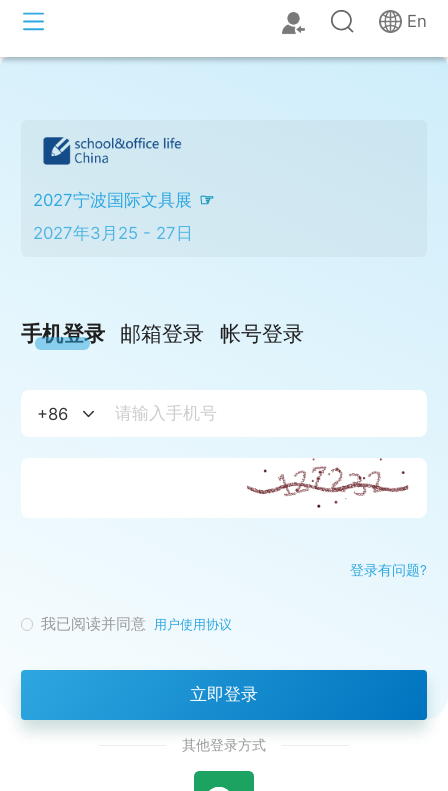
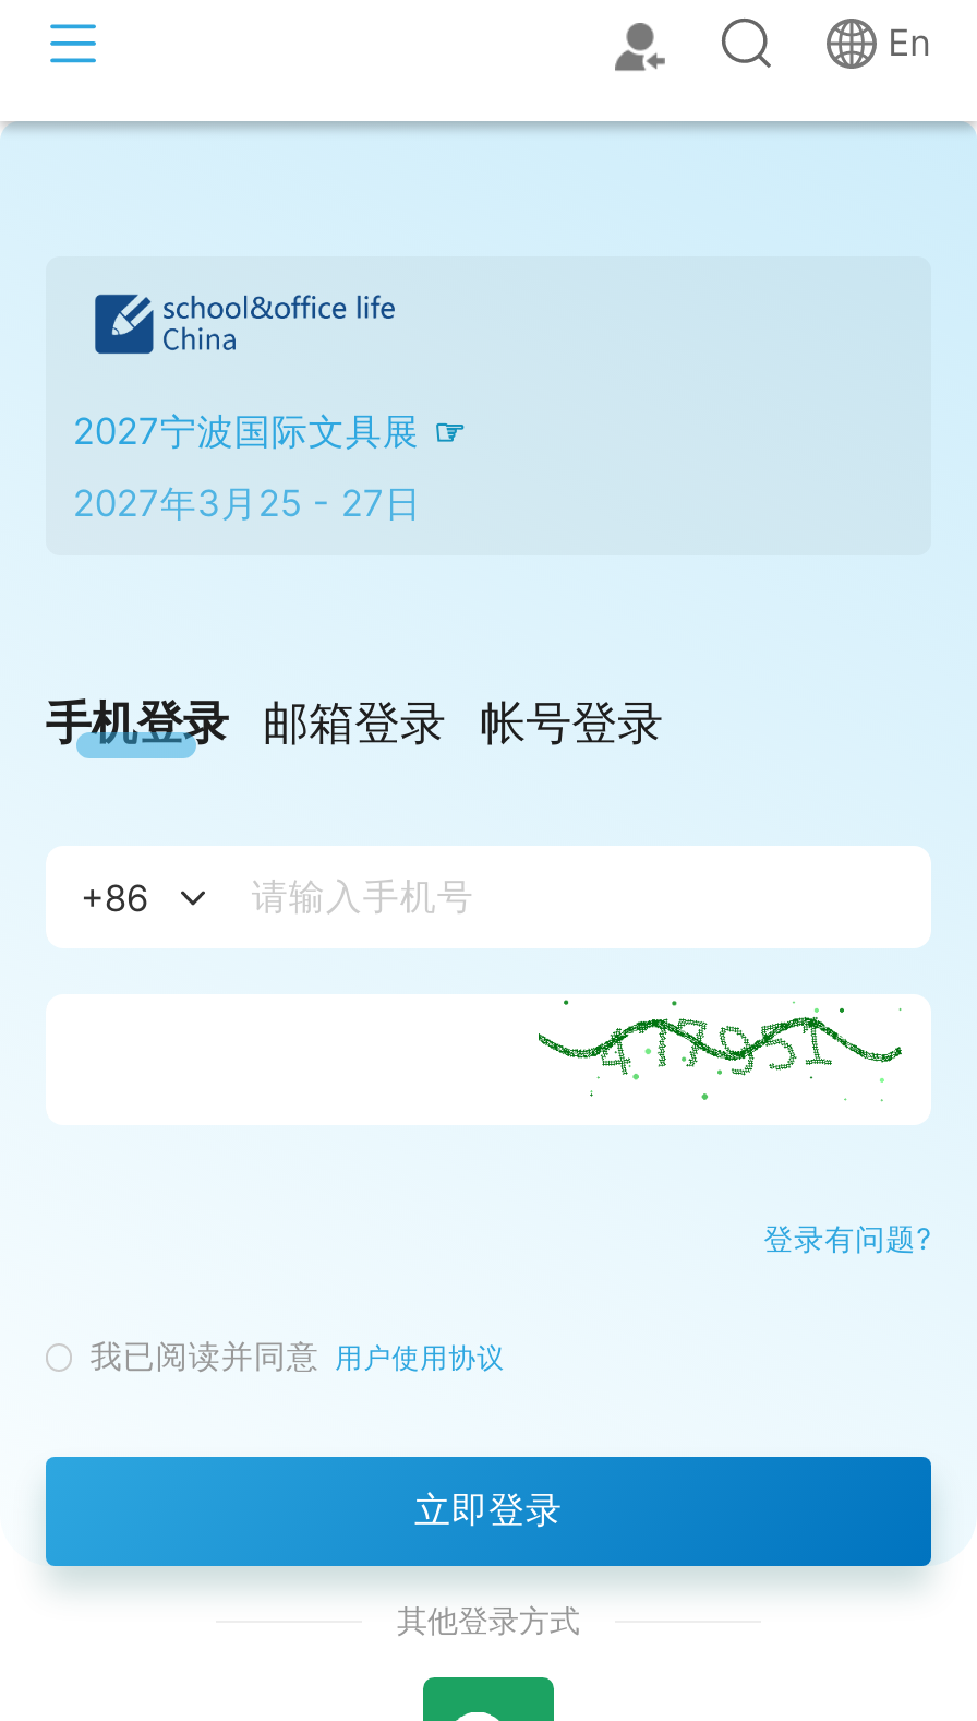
[246,458,413,509] [image] -> [536,999,903,1101] [image]

